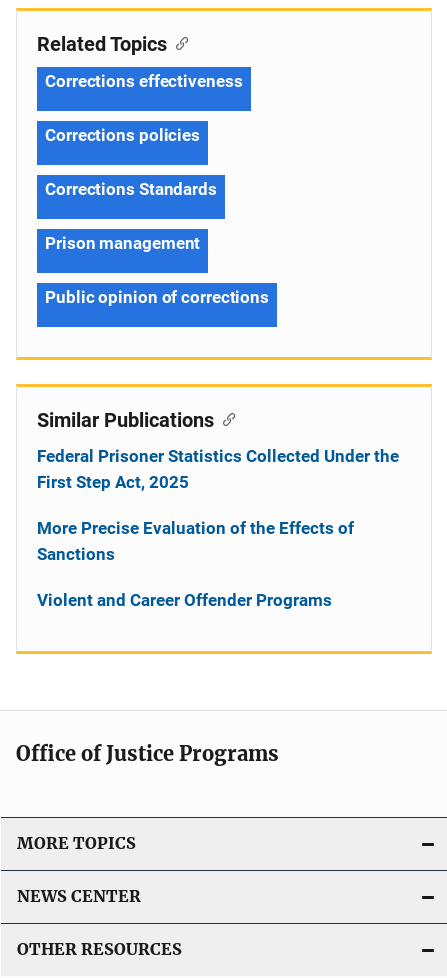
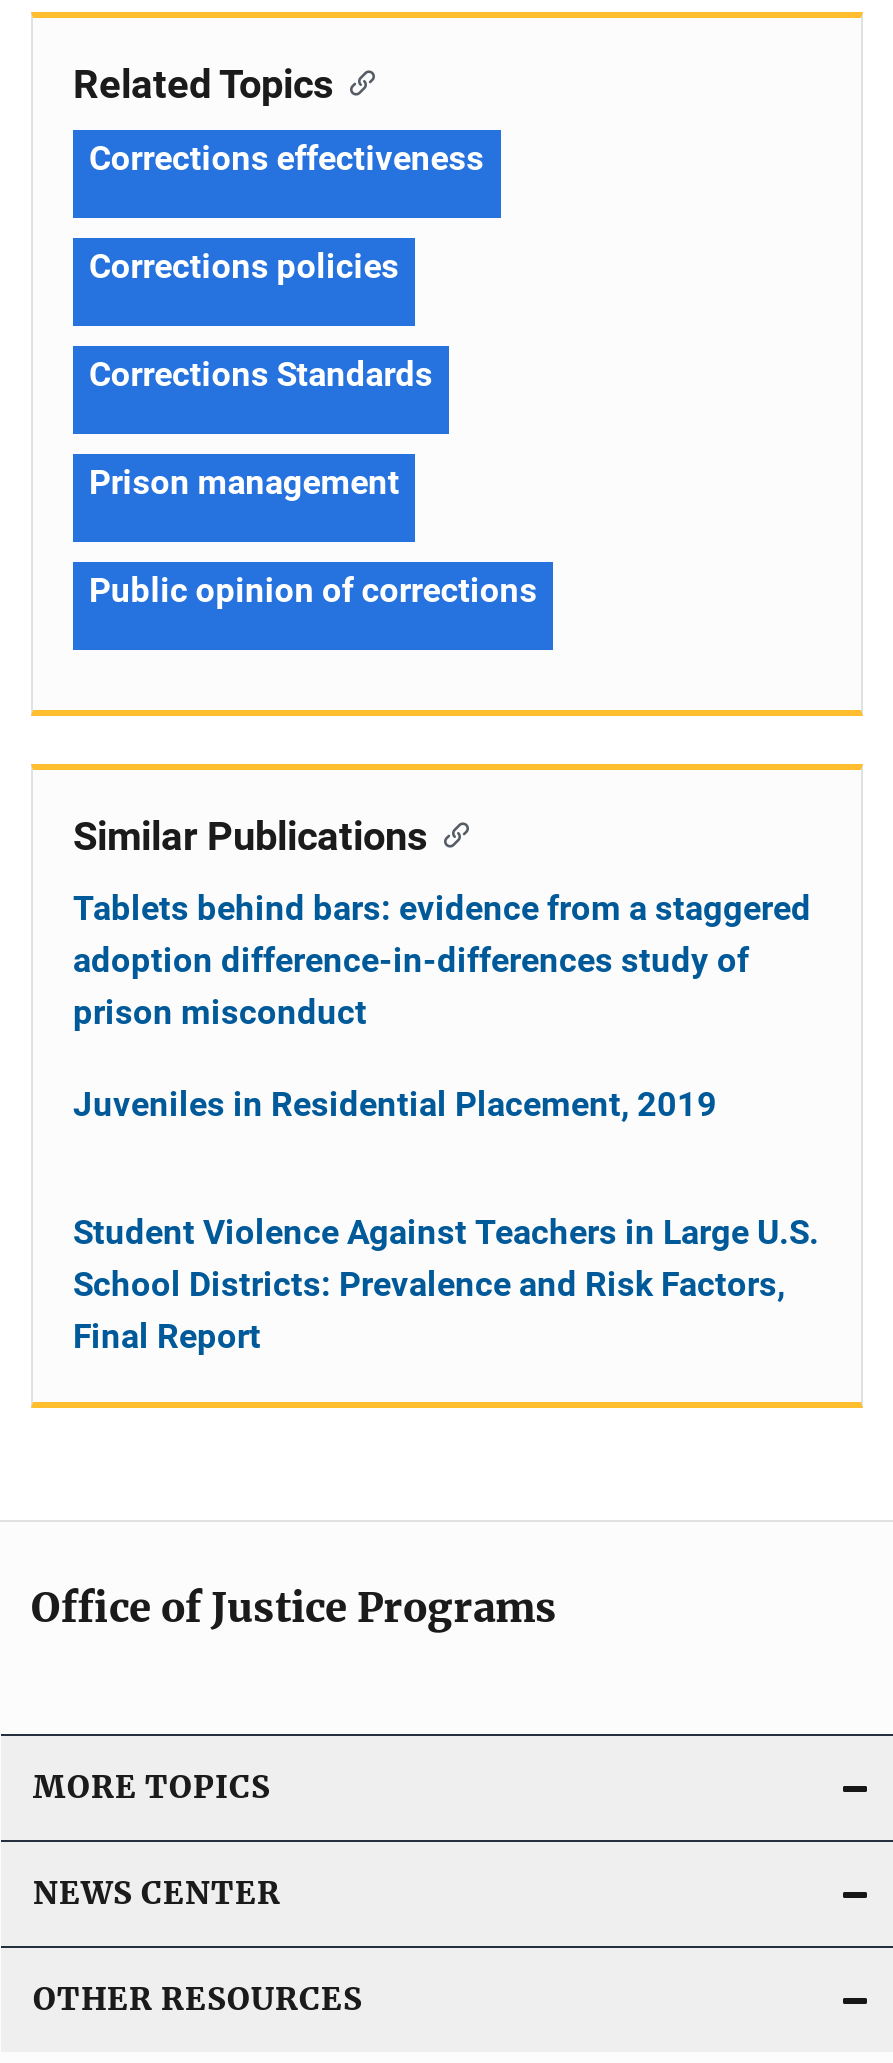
[37,446,399,492] Federal Prisoner Statistics Collected Under the | First Step Act, 2025 -> [73,888,811,1032] Tablets behind bars: evidence from a staggered | adoption difference-in-differences study of | prison misconduct
[37,518,354,564] More Precise Evaluation of the Effects of | Sanctions -> [73,1084,717,1124] Juveniles in Residential Placement, 2019
[37,590,332,610] Violent and Career Offender Programs -> [73,1212,819,1356] Student Violence Against Teachers in Large U.S. | School Districts: Prevalence and Risk Factors, | Final Report

